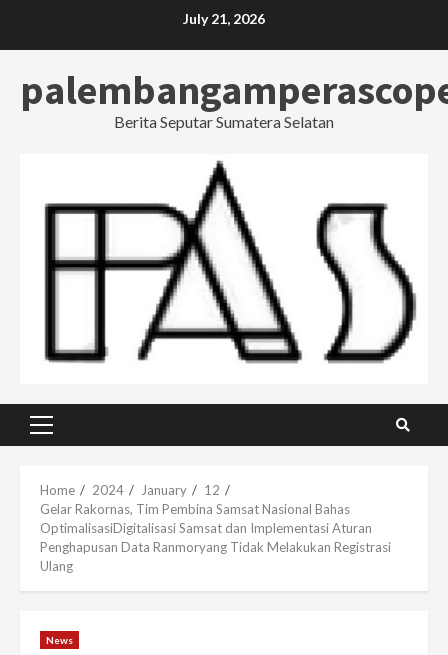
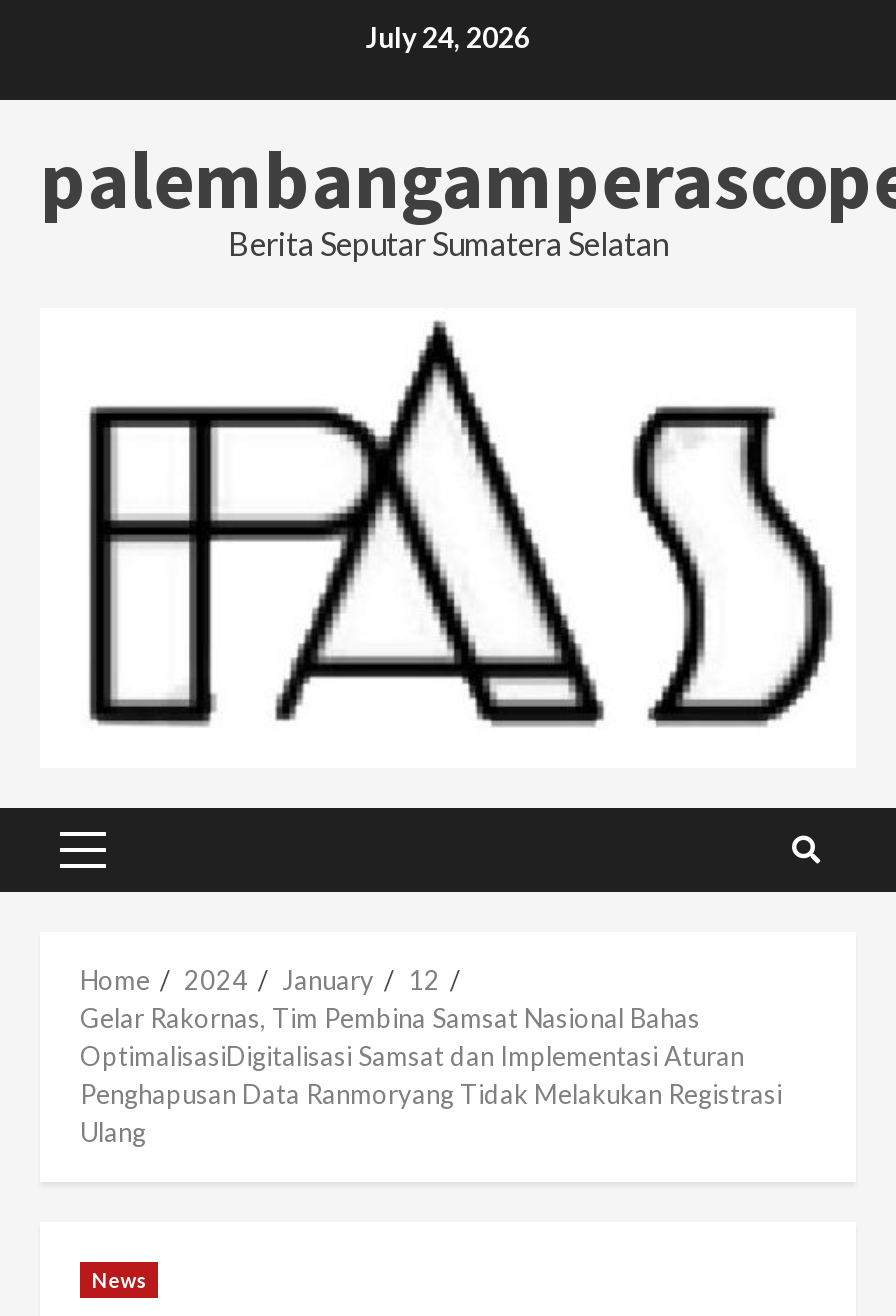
[183,9,265,26] July 21, 2026 -> [366,19,530,53] July 24, 2026

